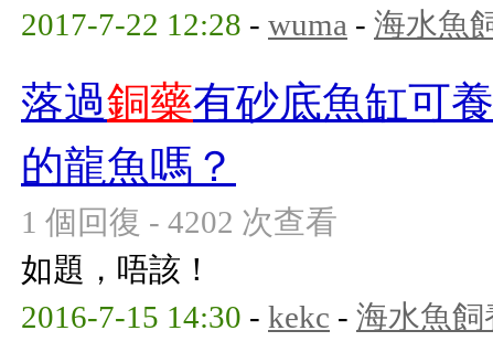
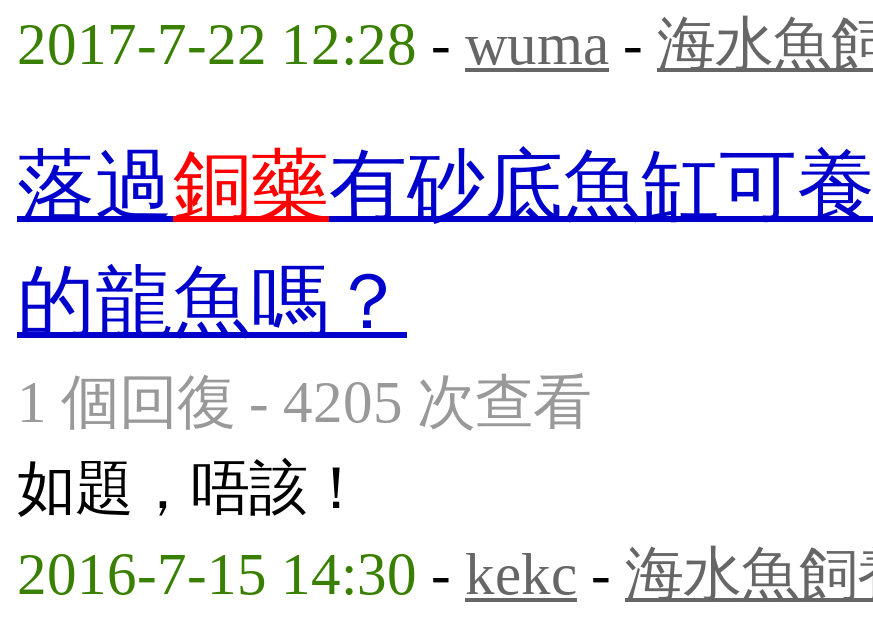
[21,204,337,239] 1 個回復 - 4202 次查看 -> [17,370,591,434] 1 個回復 - 4205 次查看

